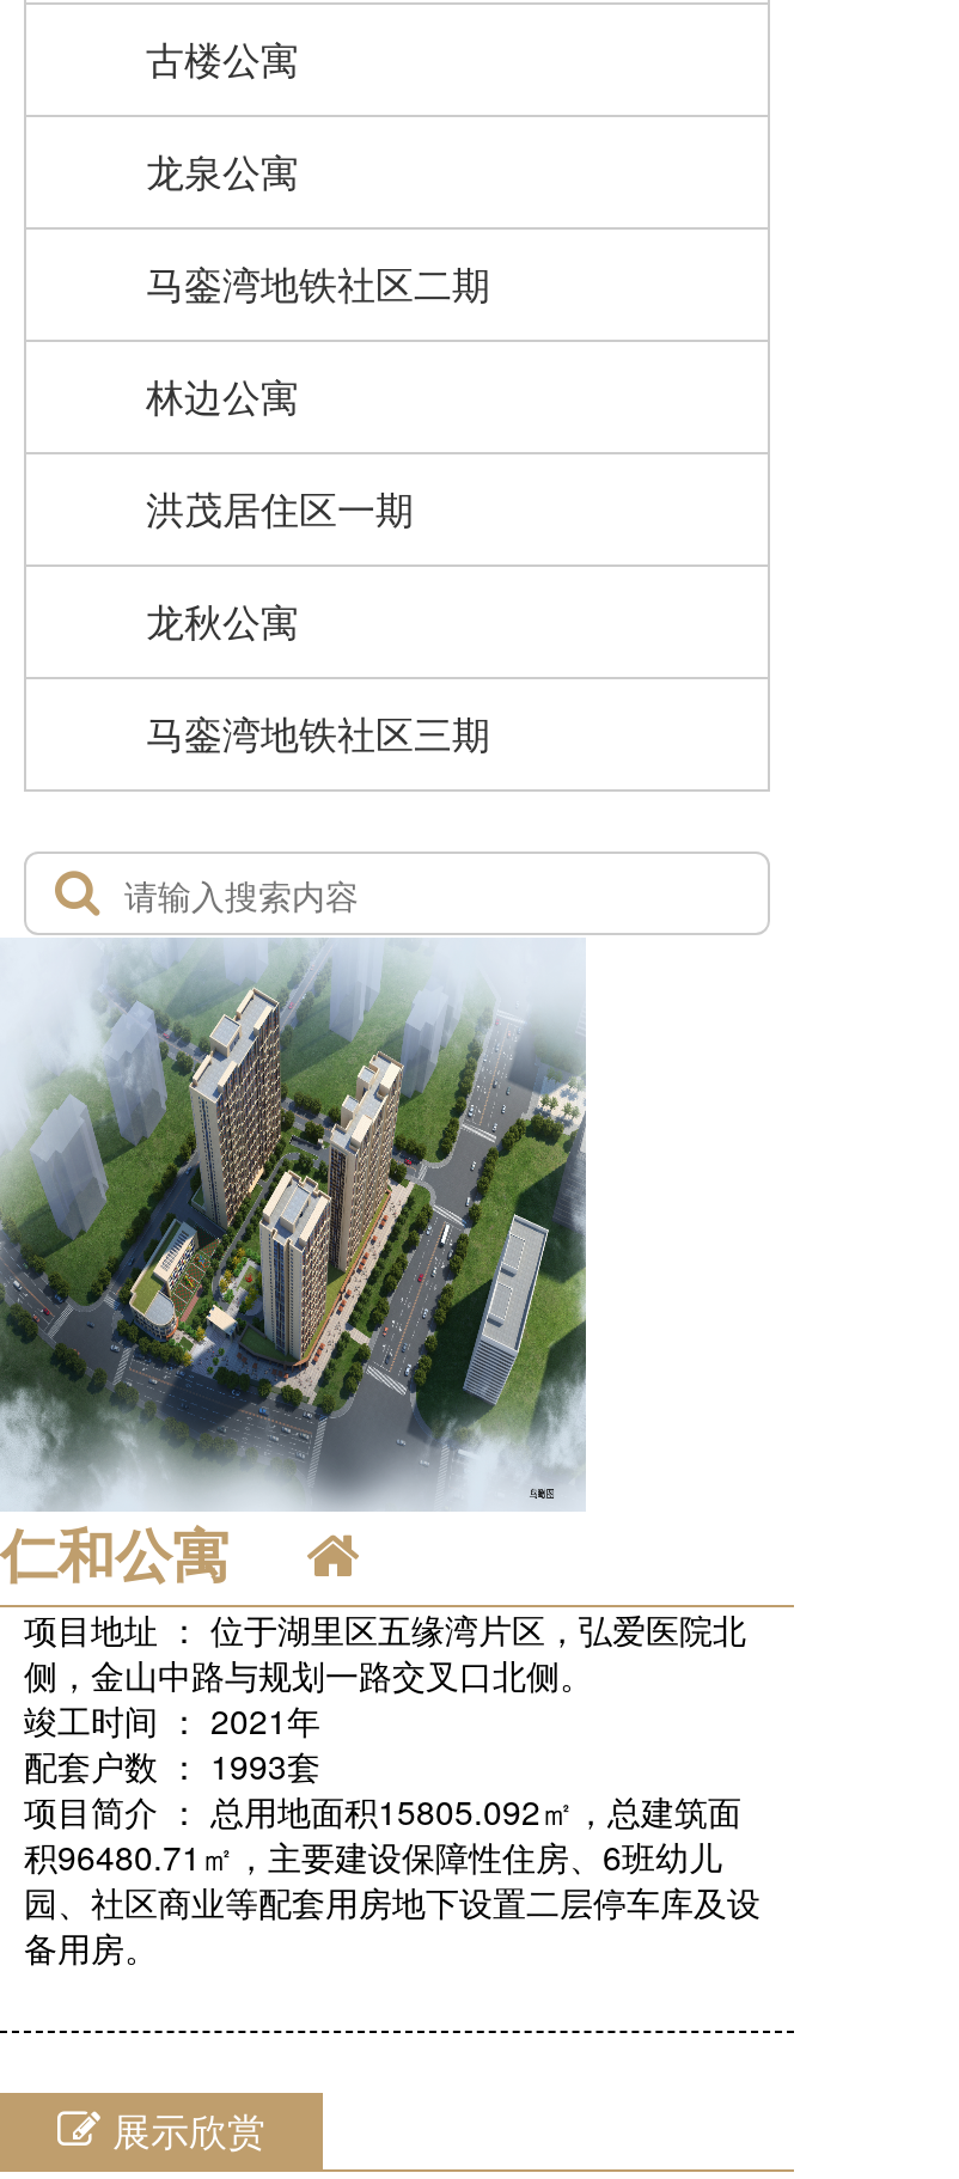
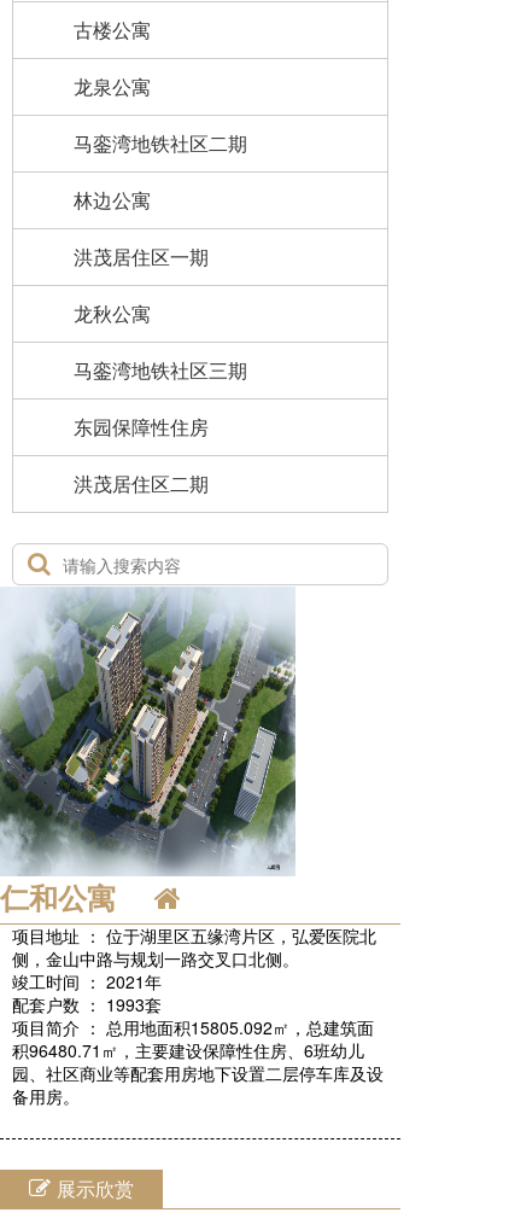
none -> [74,413,209,497] 东园保障性住房 | 洪茂居住区二期

